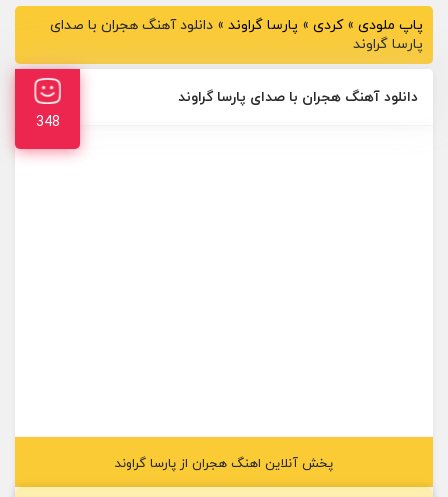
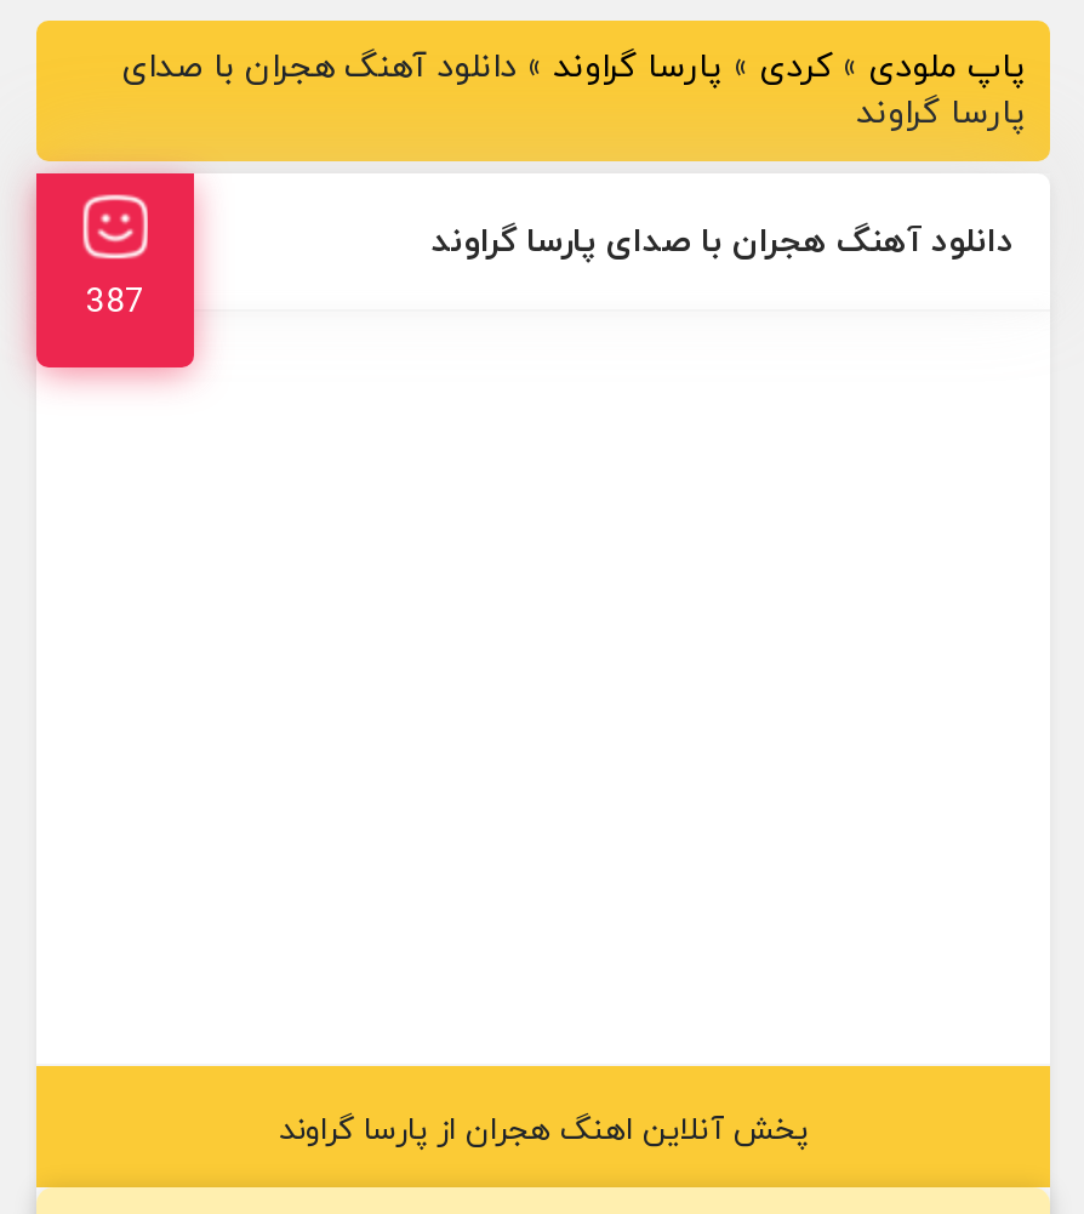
[35,113,59,132] 348 -> [86,280,144,326] 387

